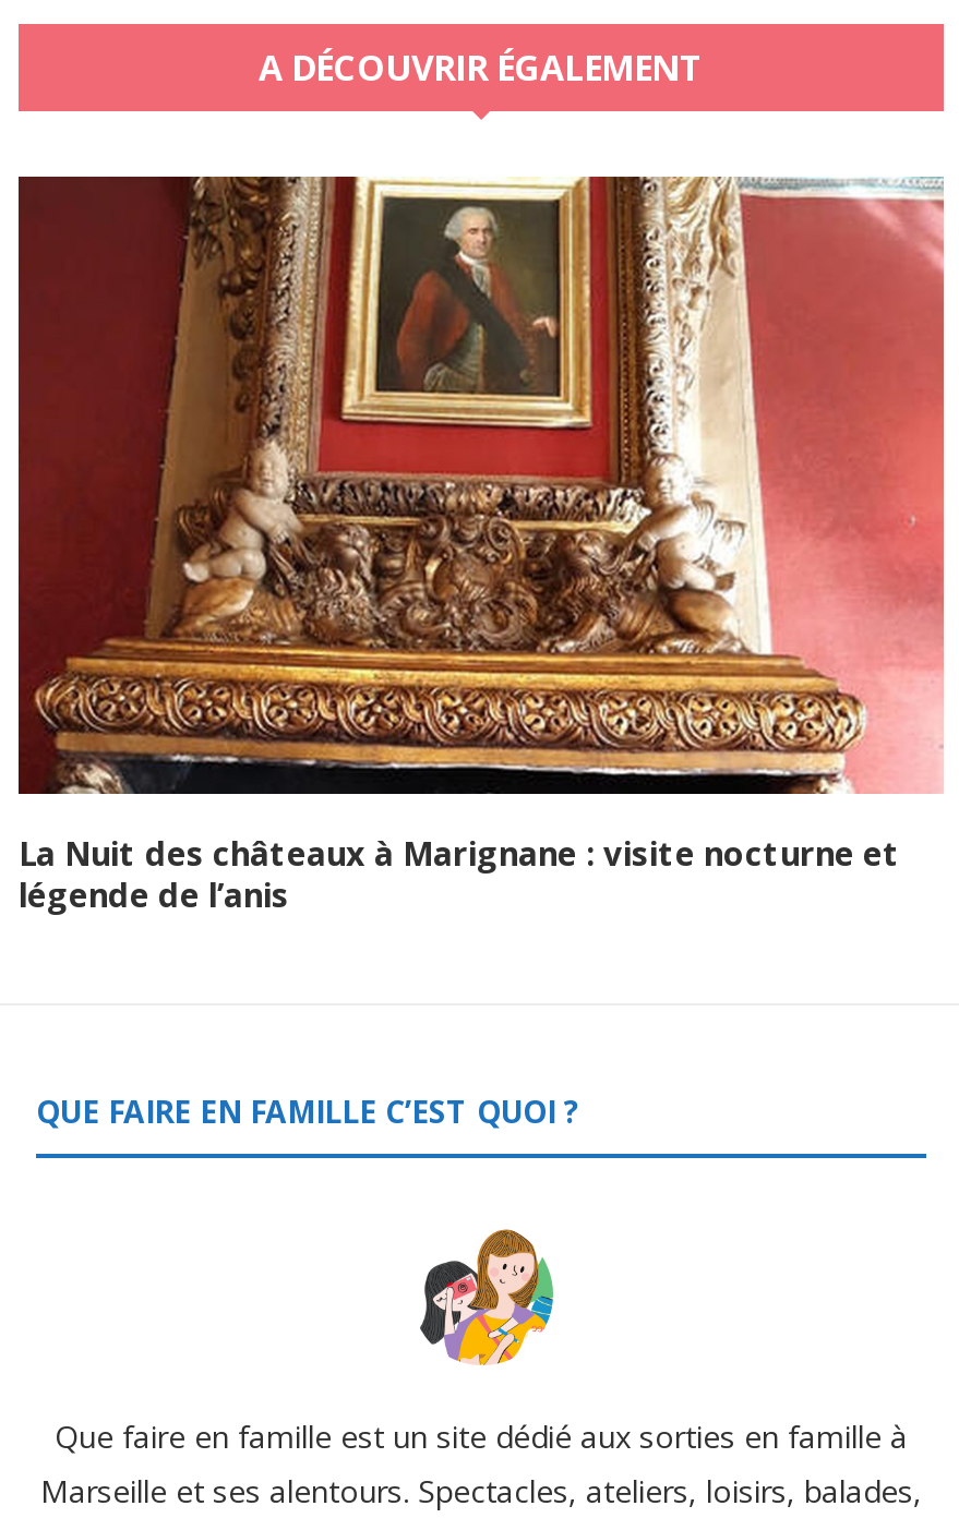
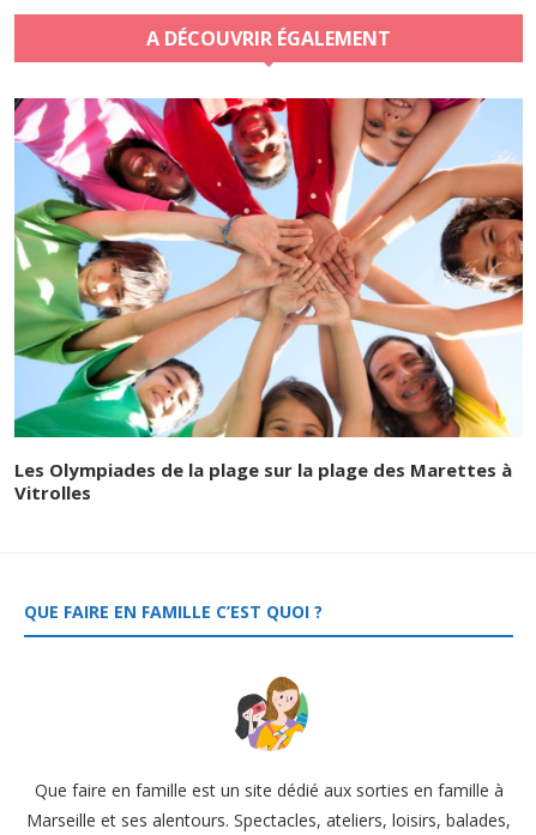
[16,174,946,915] [image] | La Nuit des châteaux à Marignane : visite nocturne et | légende de l’anis -> [13,97,524,504] [image] | Les Olympiades de la plage sur la plage des Marettes à | Vitrolles

